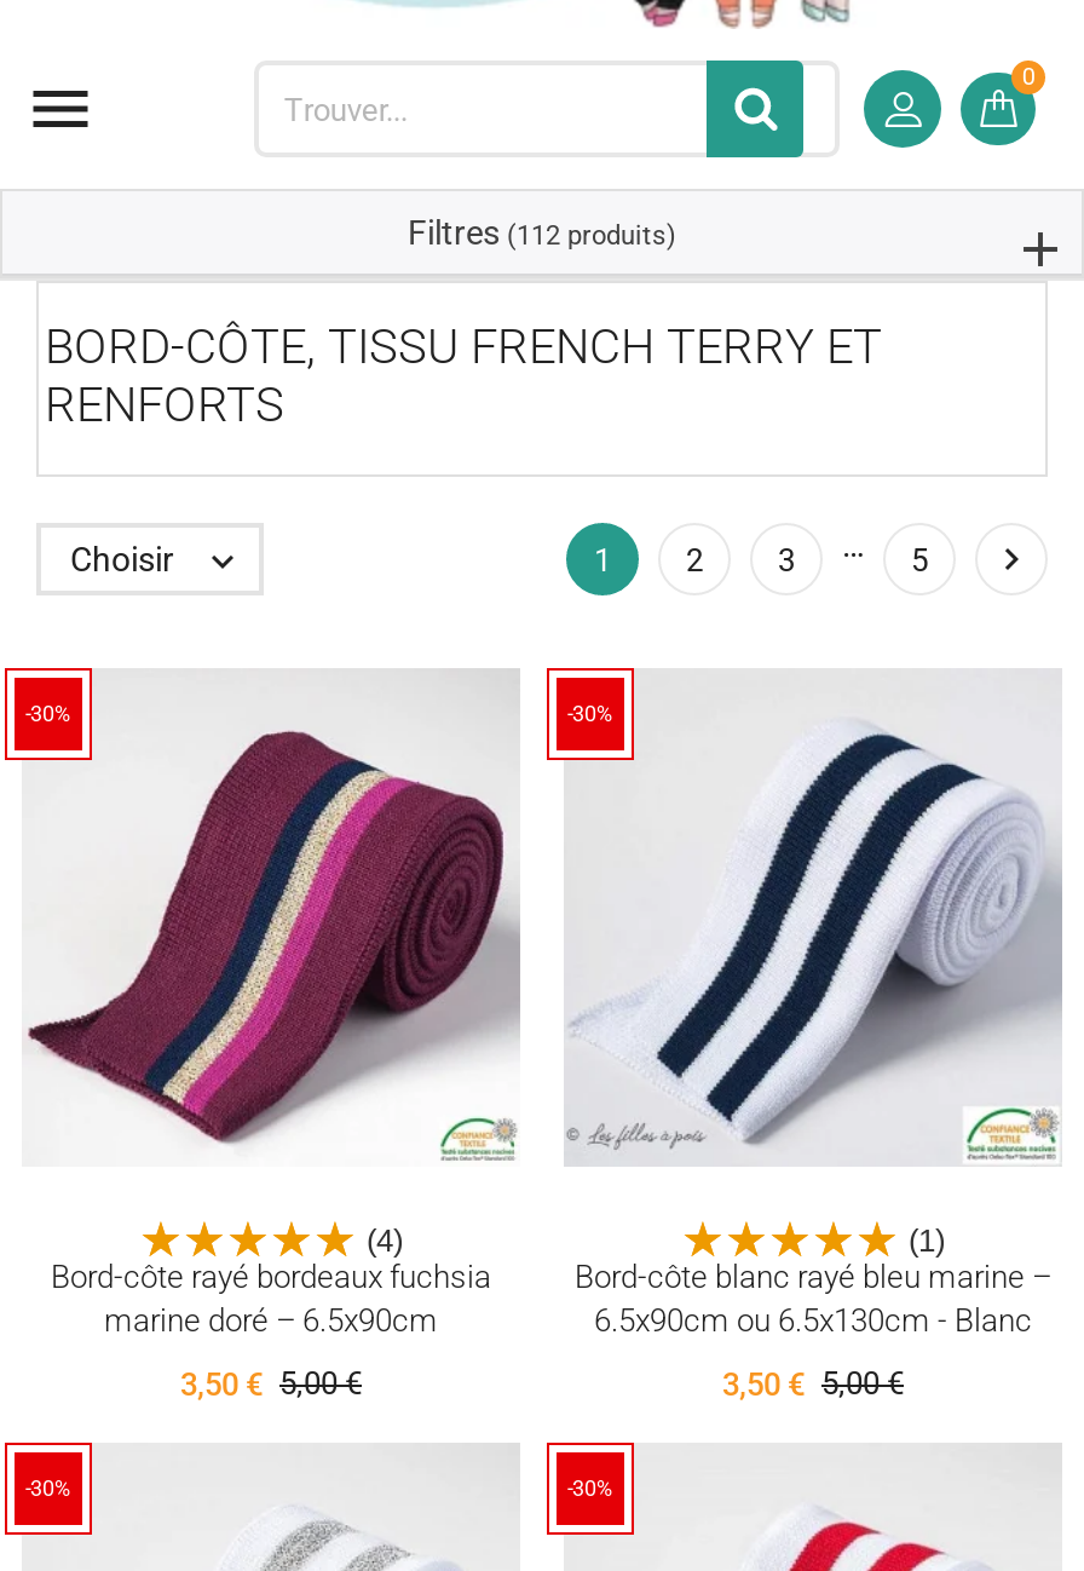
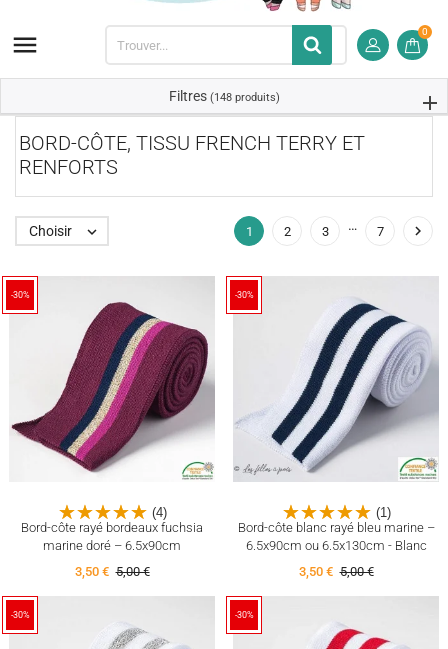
[408,212,676,251] Filtres (112 produits) -> [168,87,279,103] Filtres (148 produits)
[911,542,928,579] 5 -> [376,224,383,239] 7

